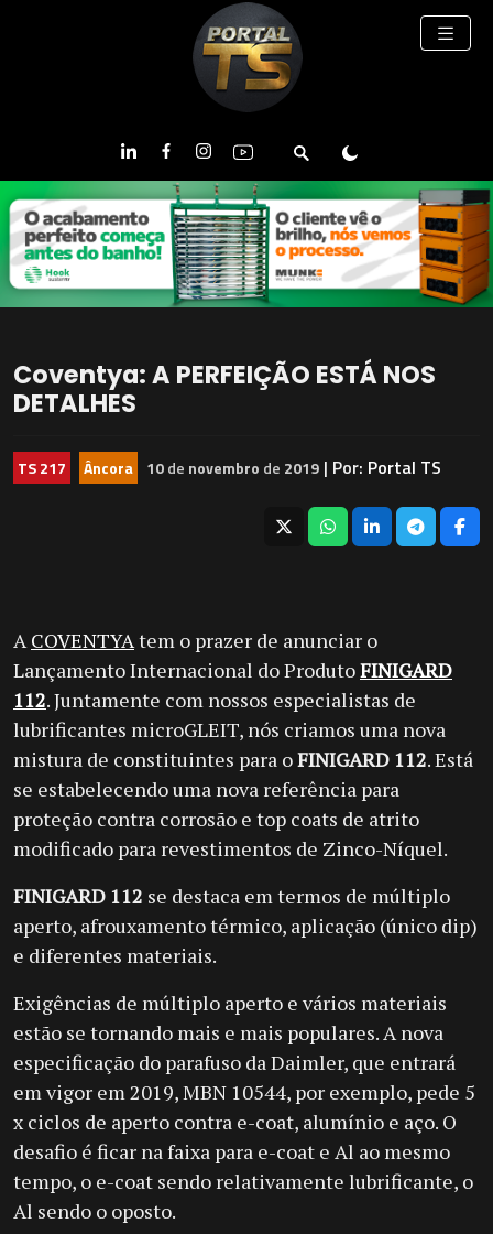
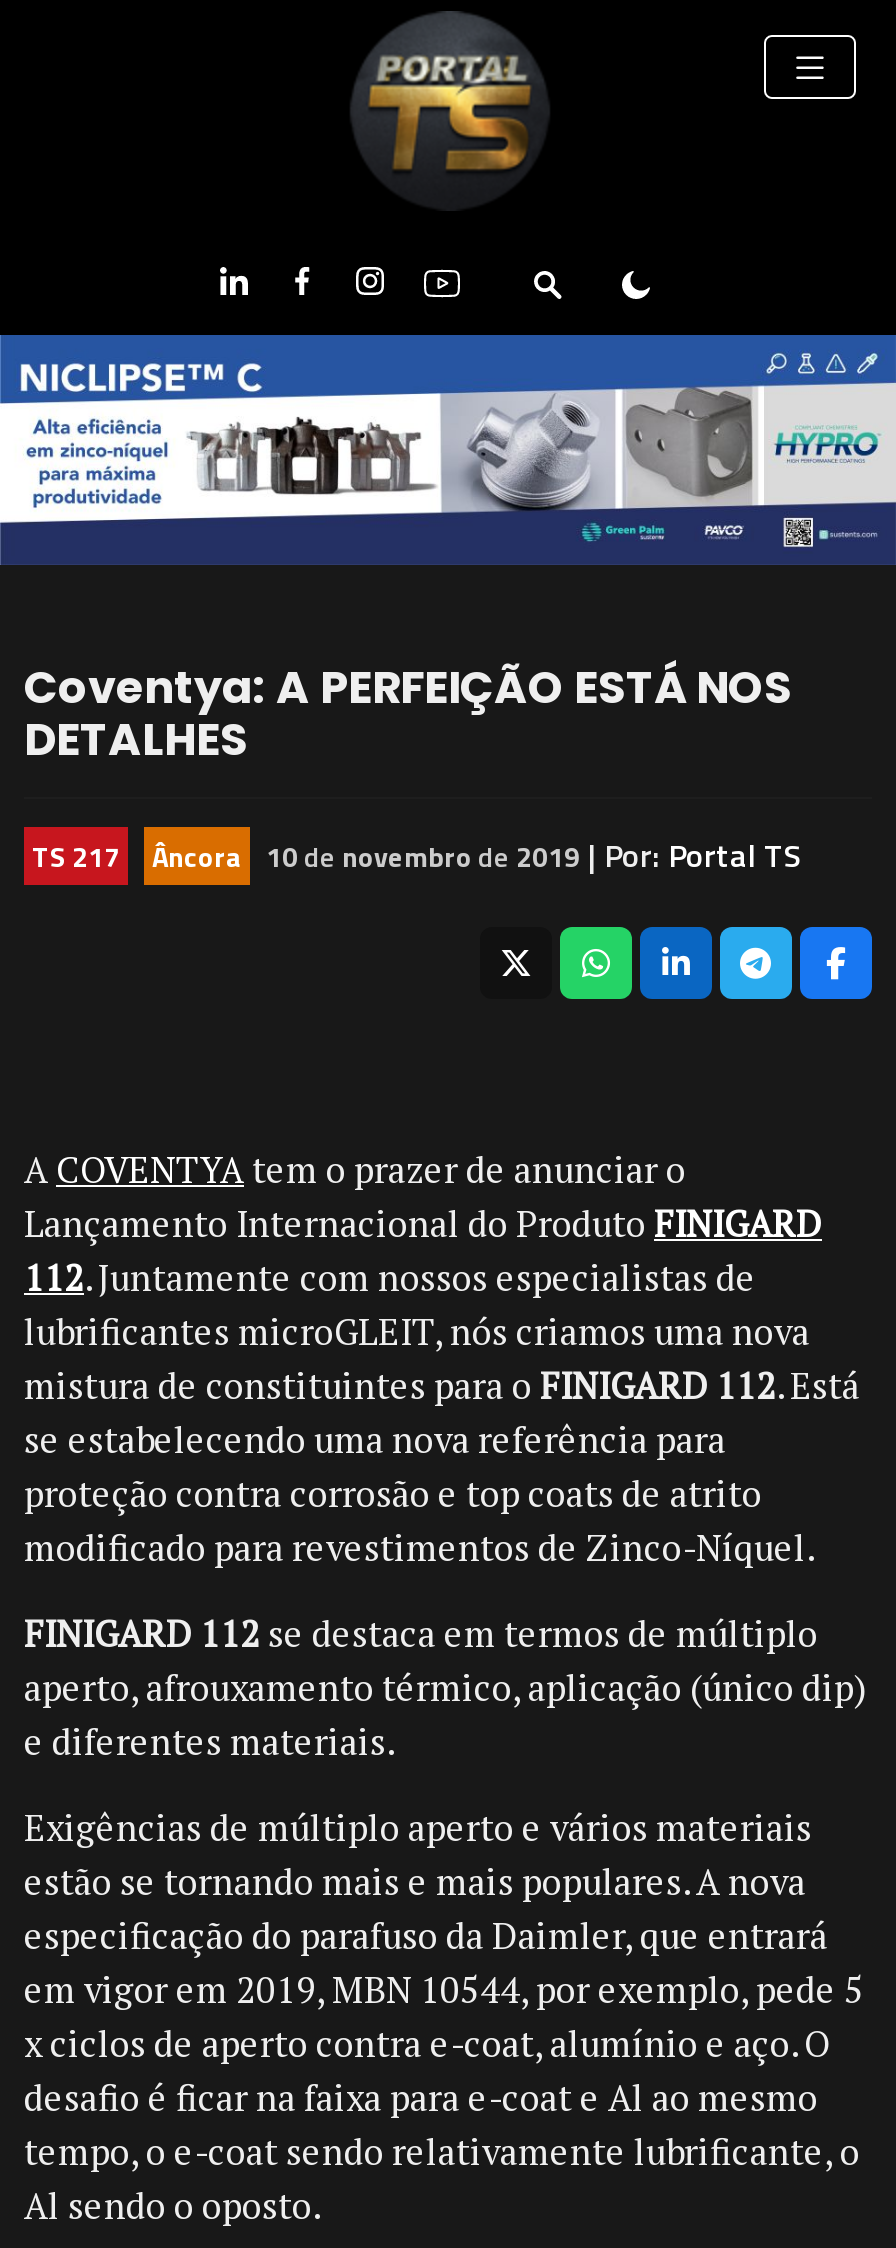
[3,180,490,308] [image] -> [6,333,890,565] [image]

